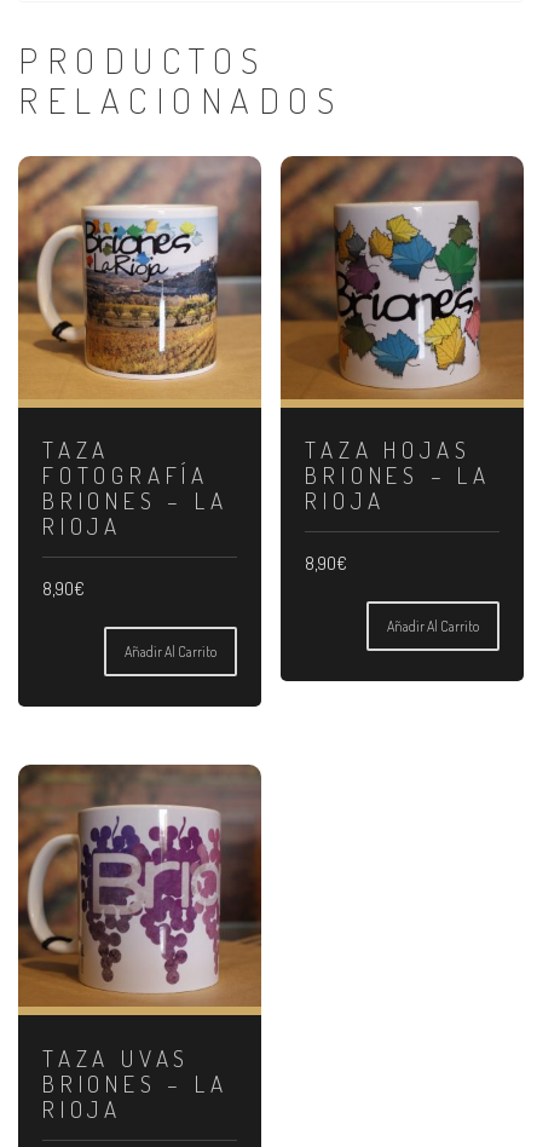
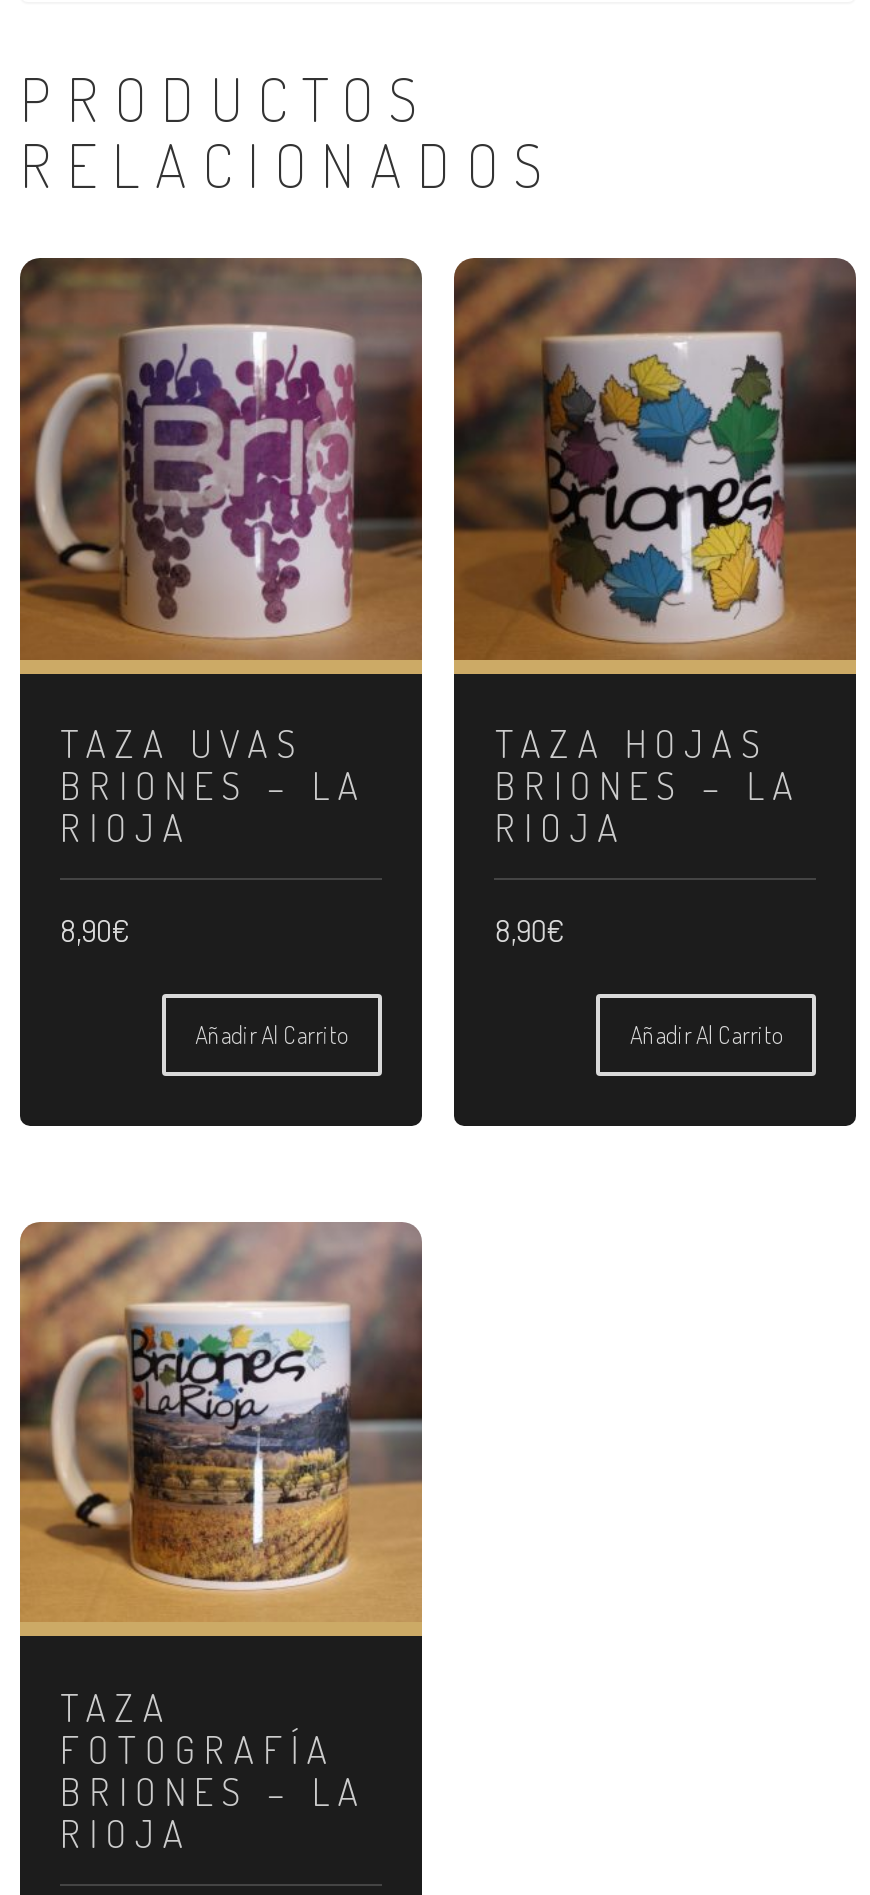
moved [17,155,262,490] -> [18,1220,424,1774]: [image] | TAZA | FOTOGRAFÍA
moved [42,485,228,660] -> [60,760,367,1050]: BRIONES – LA | RIOJA | 8,90€ | Añadir Al Carrito
moved [17,763,262,1073] -> [18,256,424,768]: [image] | TAZA UVAS

